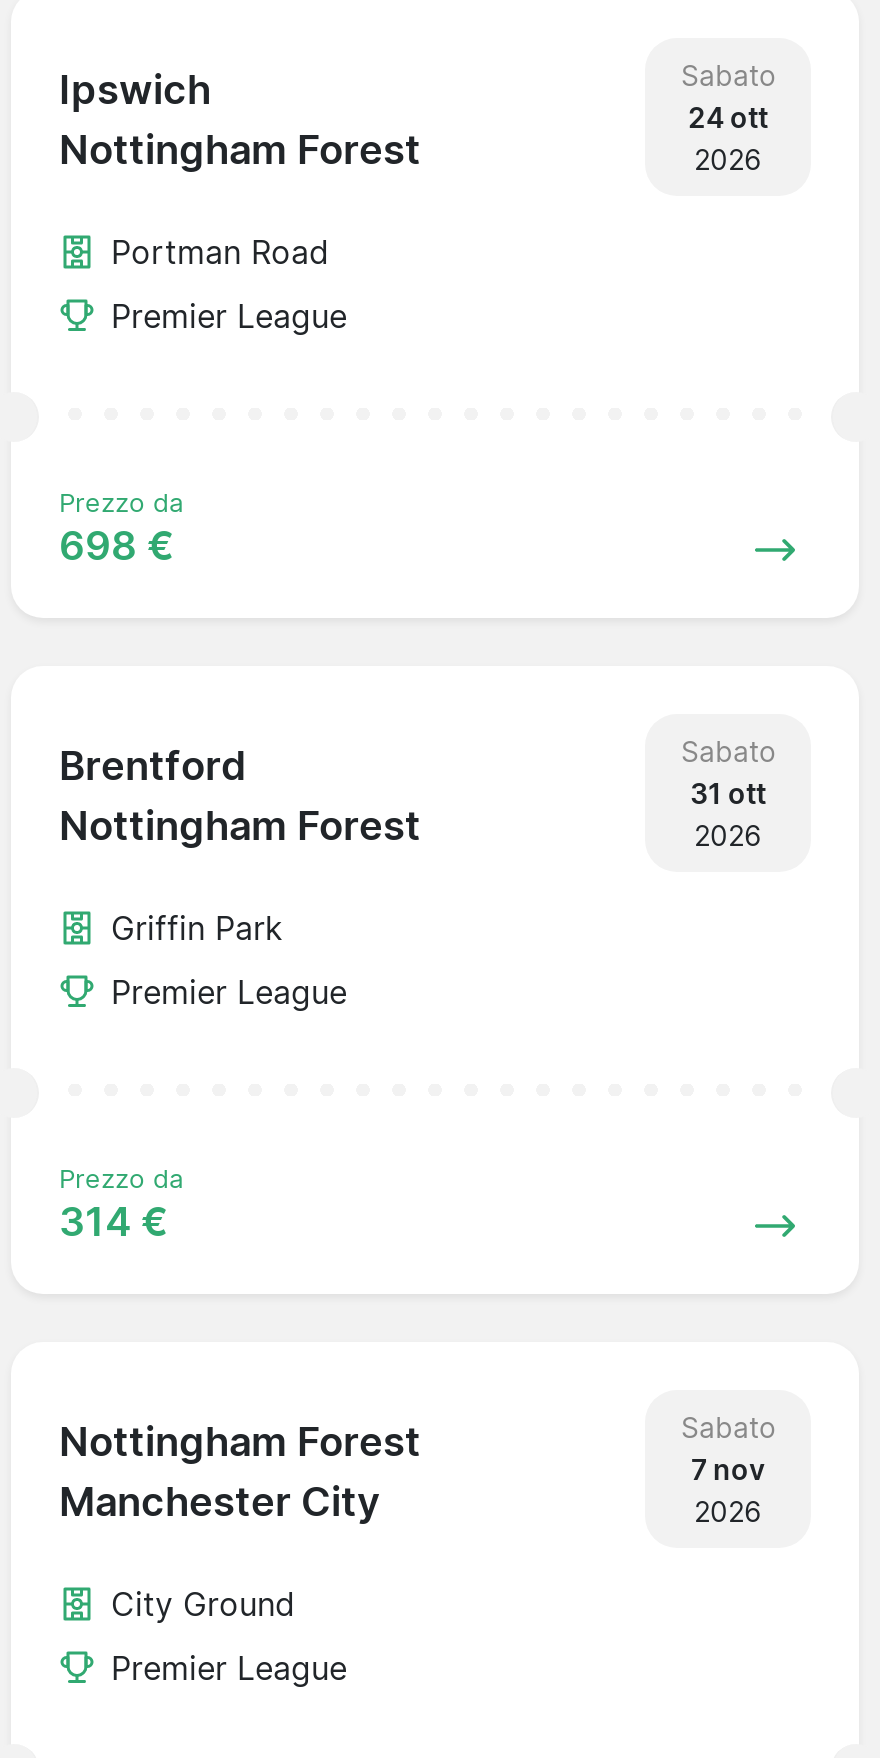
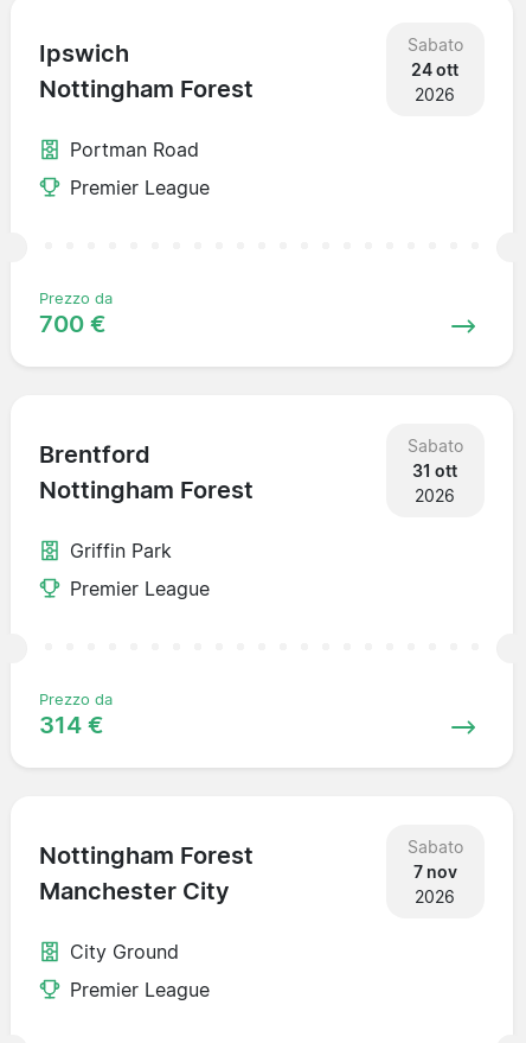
[59,521,175,569] 698 € -> [39,309,107,338] 700 €

